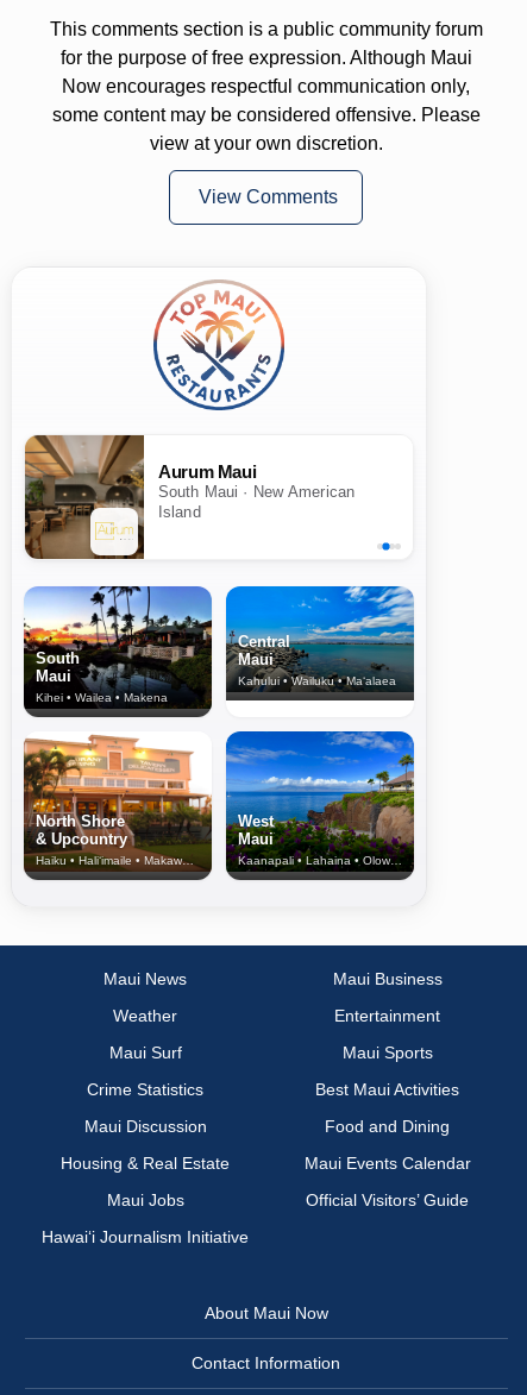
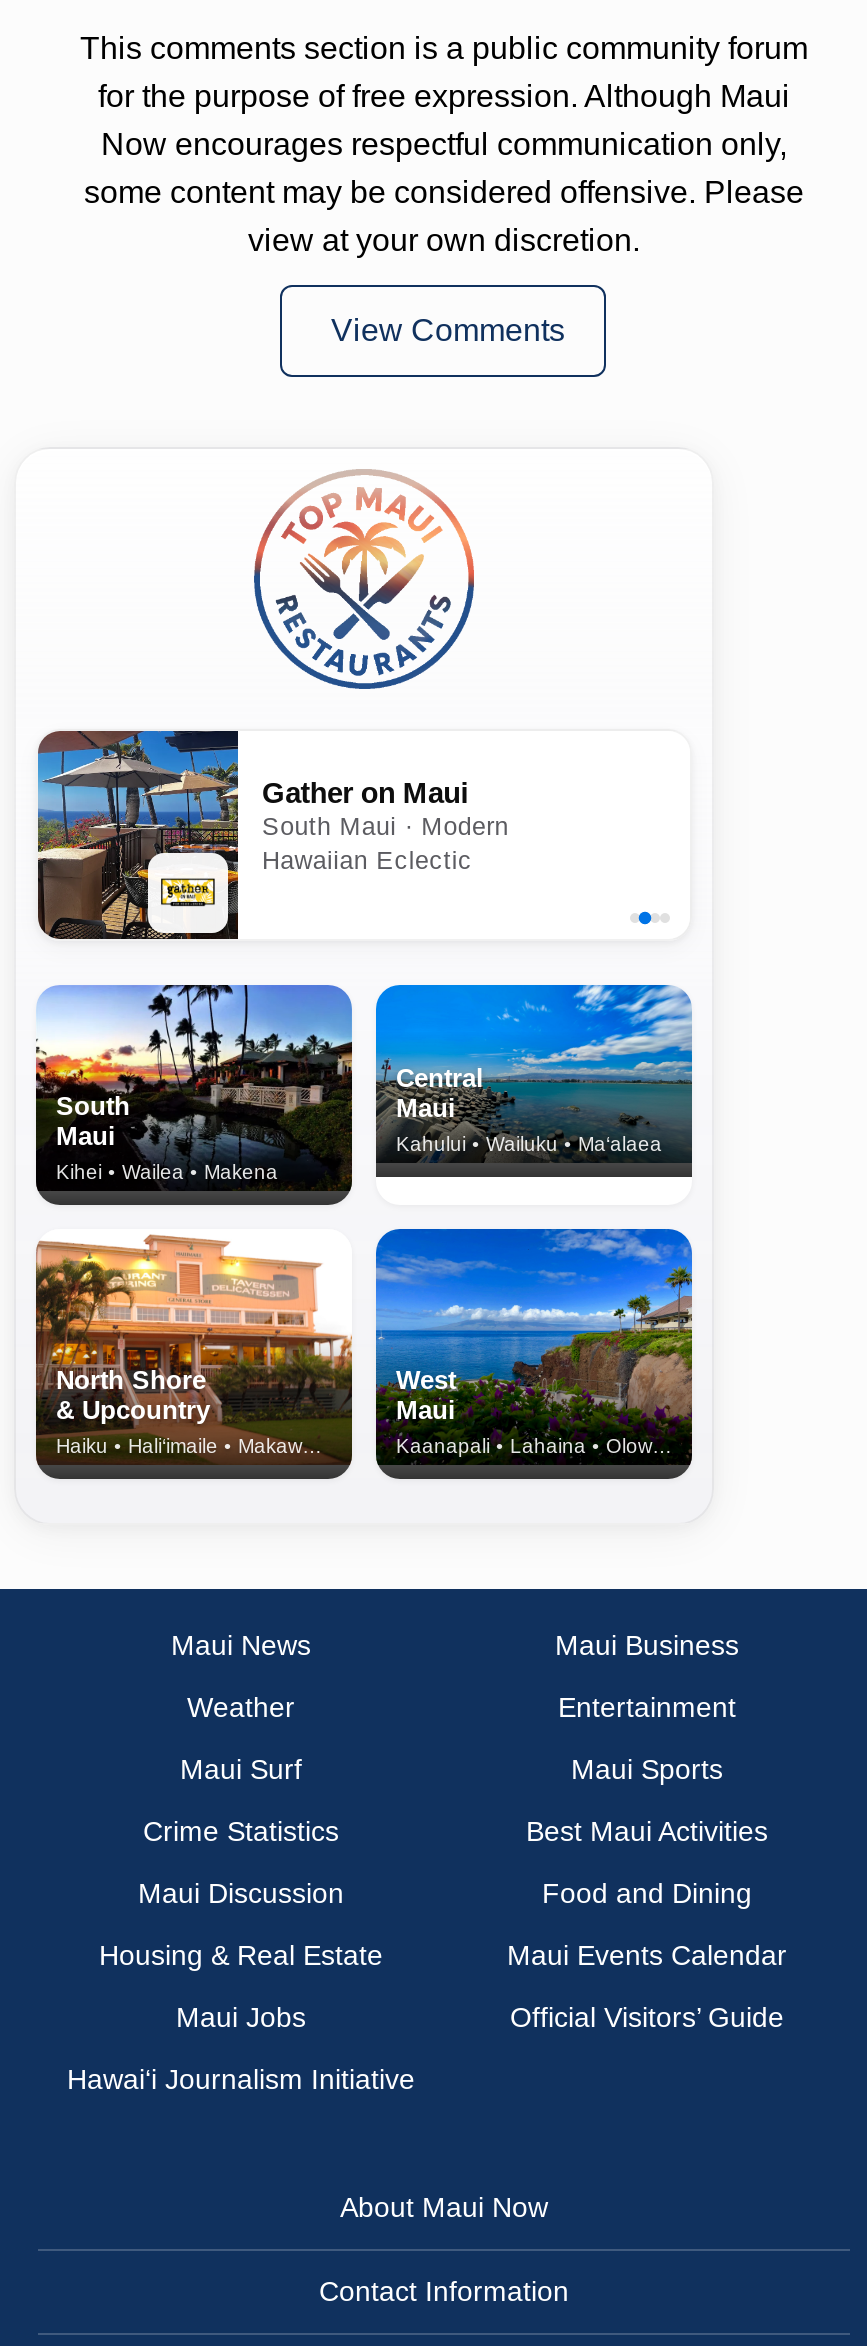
[24,434,355,560] [image] | Aurum Maui | South Maui · New American | Island -> [36,729,509,941] [image] | Gather on Maui | South Maui · Modern | Hawaiian Eclectic

